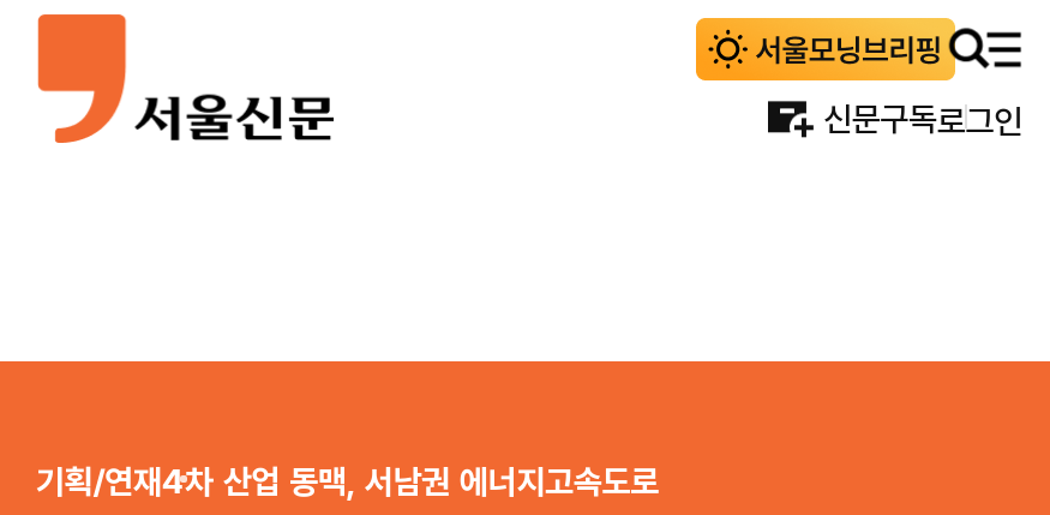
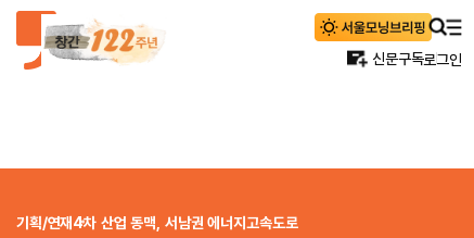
[43,13,350,143] [image] -> [21,10,159,68] [image]

